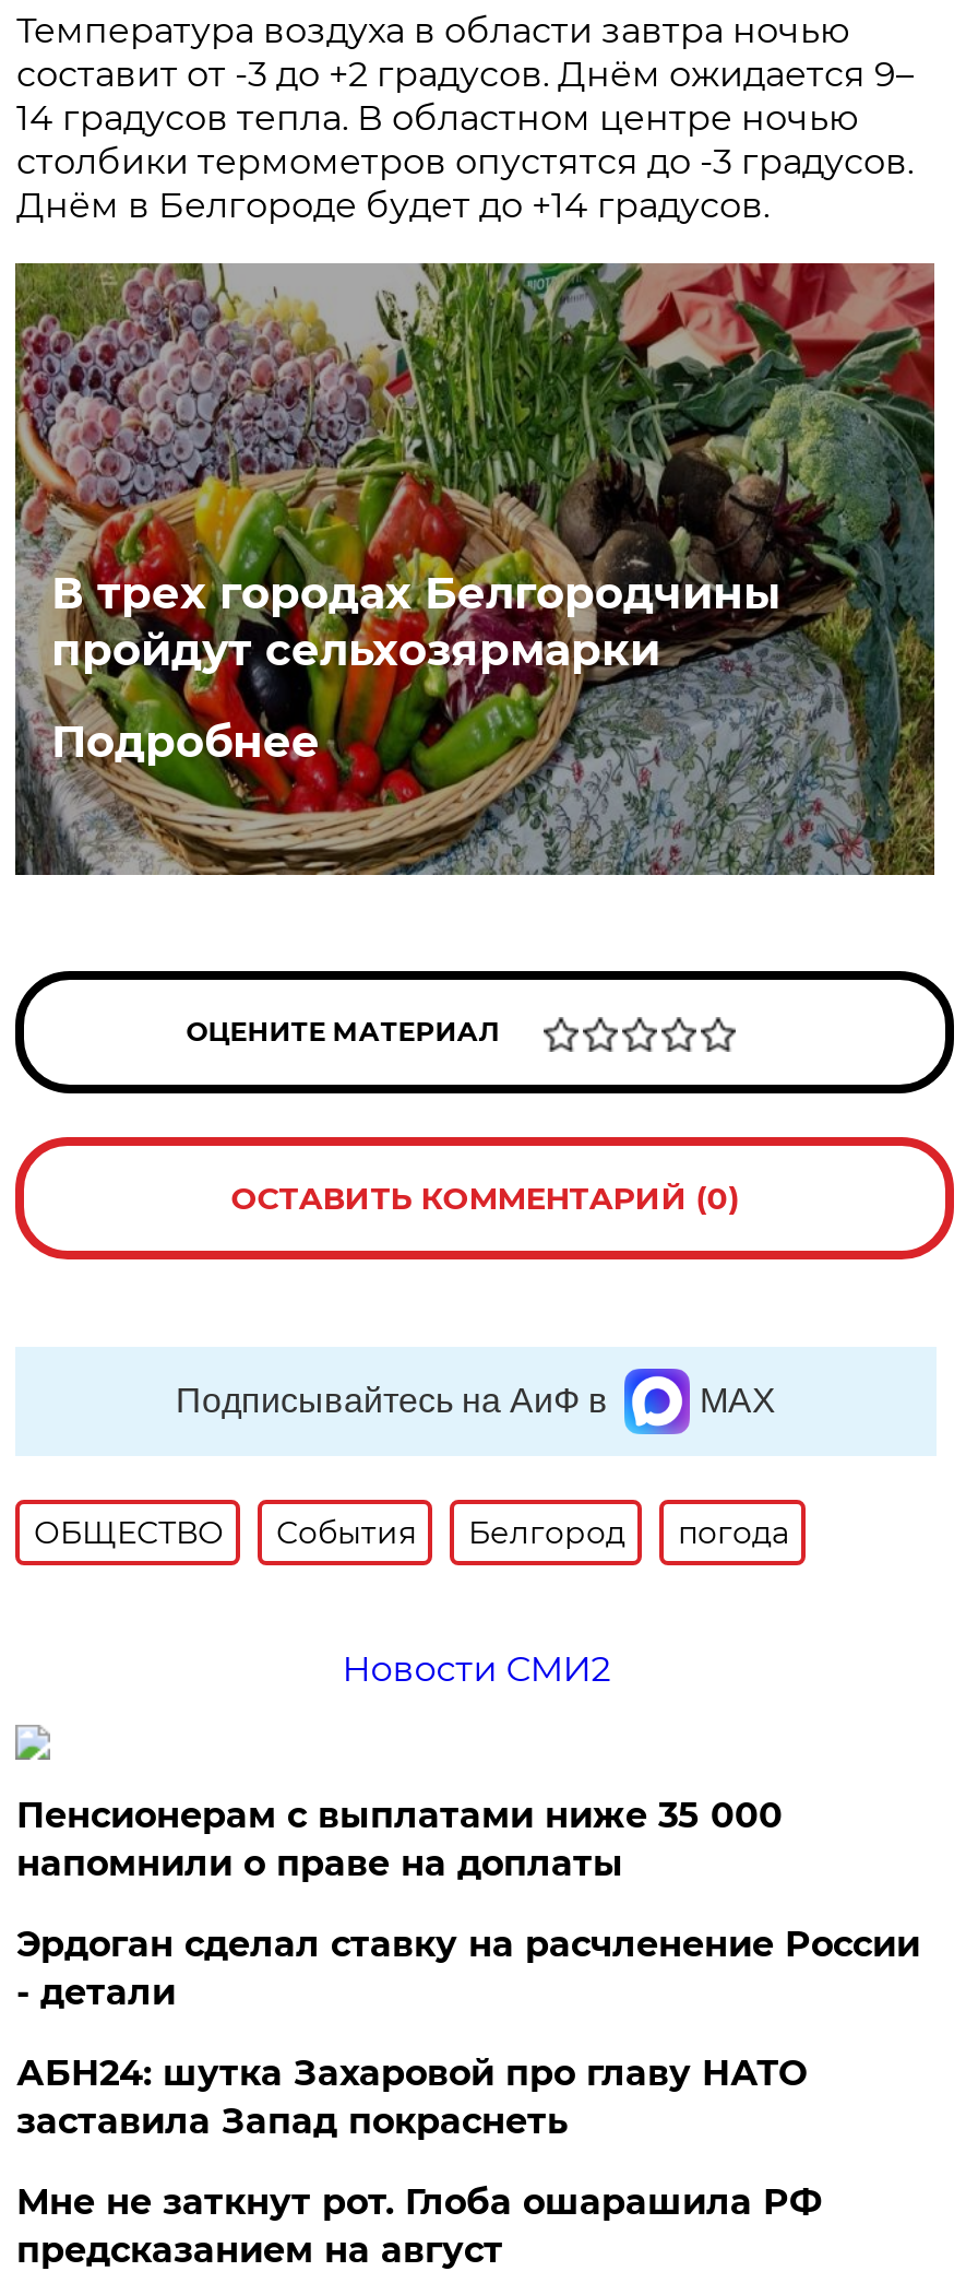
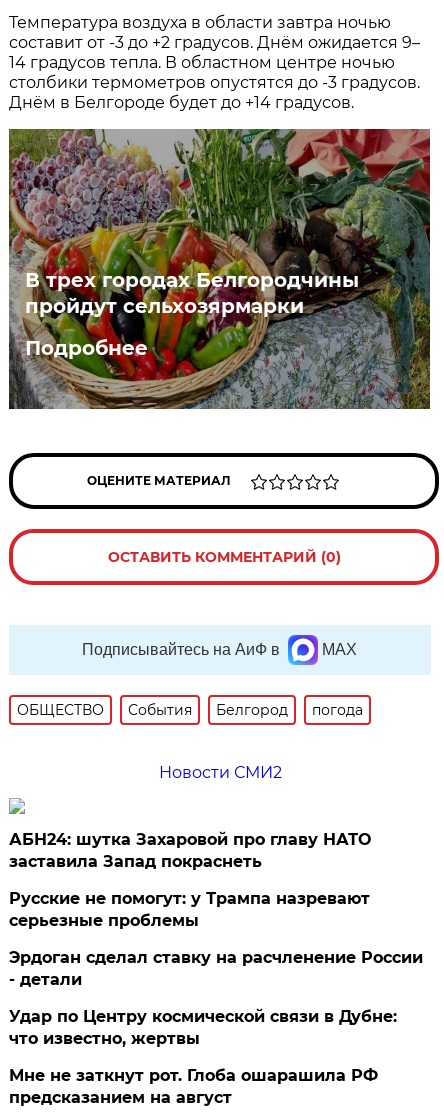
[16,1795,782,1884] Пенсионерам с выплатами ниже 35 000 | напомнили о праве на доплаты -> none
moved [16,1924,920,2013] -> [9,948,423,989]: Эрдоган сделал ставку на расчленение России | - детали
moved [16,2053,806,2142] -> [9,830,371,871]: АБН24: шутка Захаровой про главу НАТО | заставила Запад покраснеть
none -> [9,889,397,1048] Русские не помогут: у Трампа назревают | серьезные проблемы | Удар по Центру космической связи в Дубне: | что известно, жертвы

